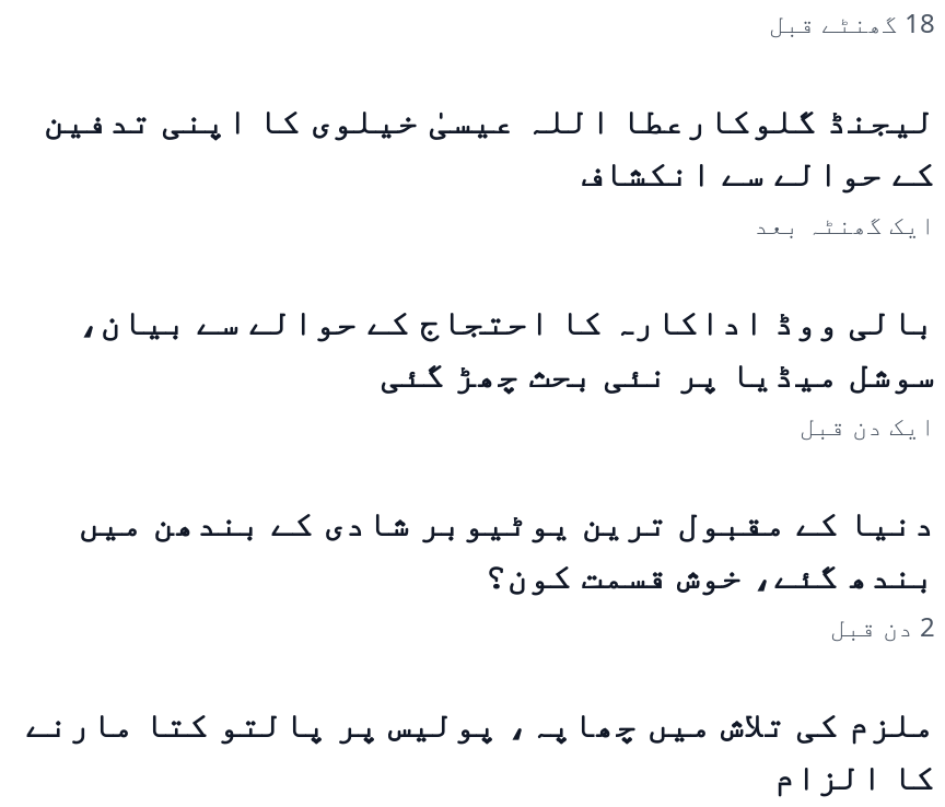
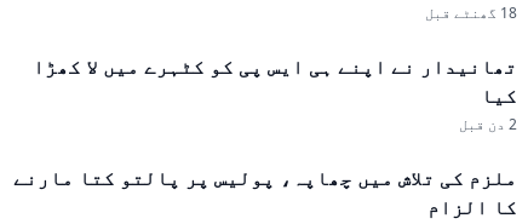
[43,97,935,600] لیجنڈ گلوکارعطا اللہ عیسیٰ خیلوی کا اپنی تدفین | کے حوالے سے انکشاف | ایک گھنٹہ بعد | بالی ووڈ اداکارہ کا احتجاج کے حوالے سے بیان، | سوشل میڈیا پر نئی بحث چھڑ گئی | ایک دن قبل | دنیا کے مقبول ترین یوٹیوبر شادی کے بندھن میں | بندھ گئے، خوش قسمت کون؟ -> [33,54,517,109] تھانیدار نے اپنے ہی ایس پی کو کٹہرے میں لا کھڑا | کیا

